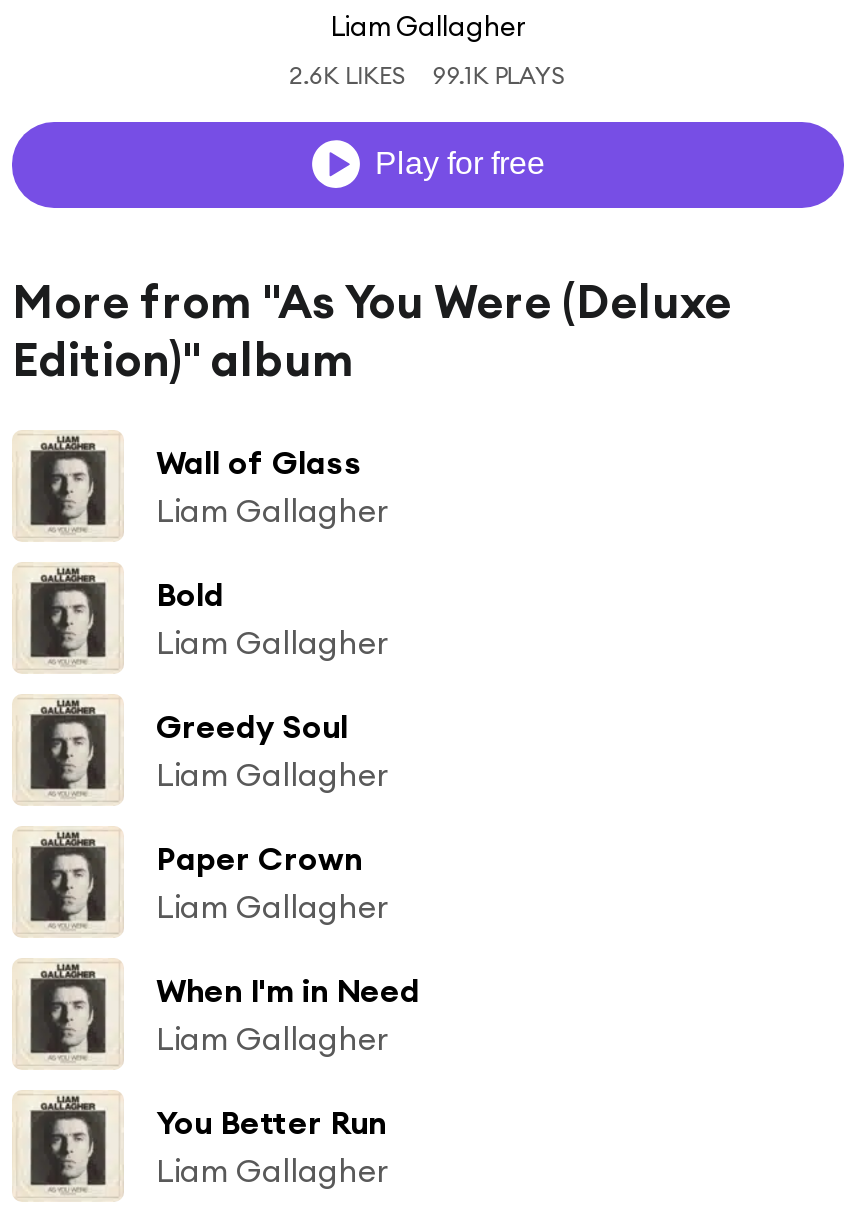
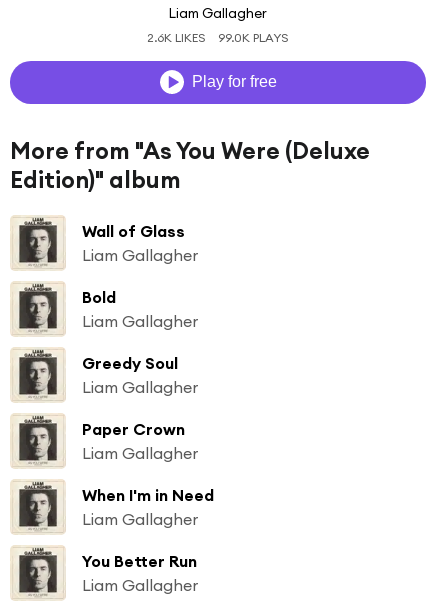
[289,60,567,90] 2.6K LIKES 99.1K PLAYS -> [147,30,289,45] 2.6K LIKES 99.0K PLAYS

